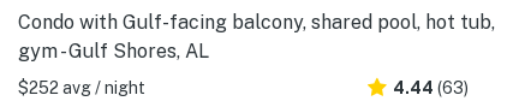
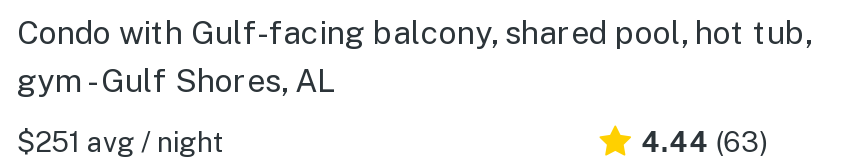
[18,78,145,98] $252 avg / night -> [17,125,225,157] $251 avg / night

